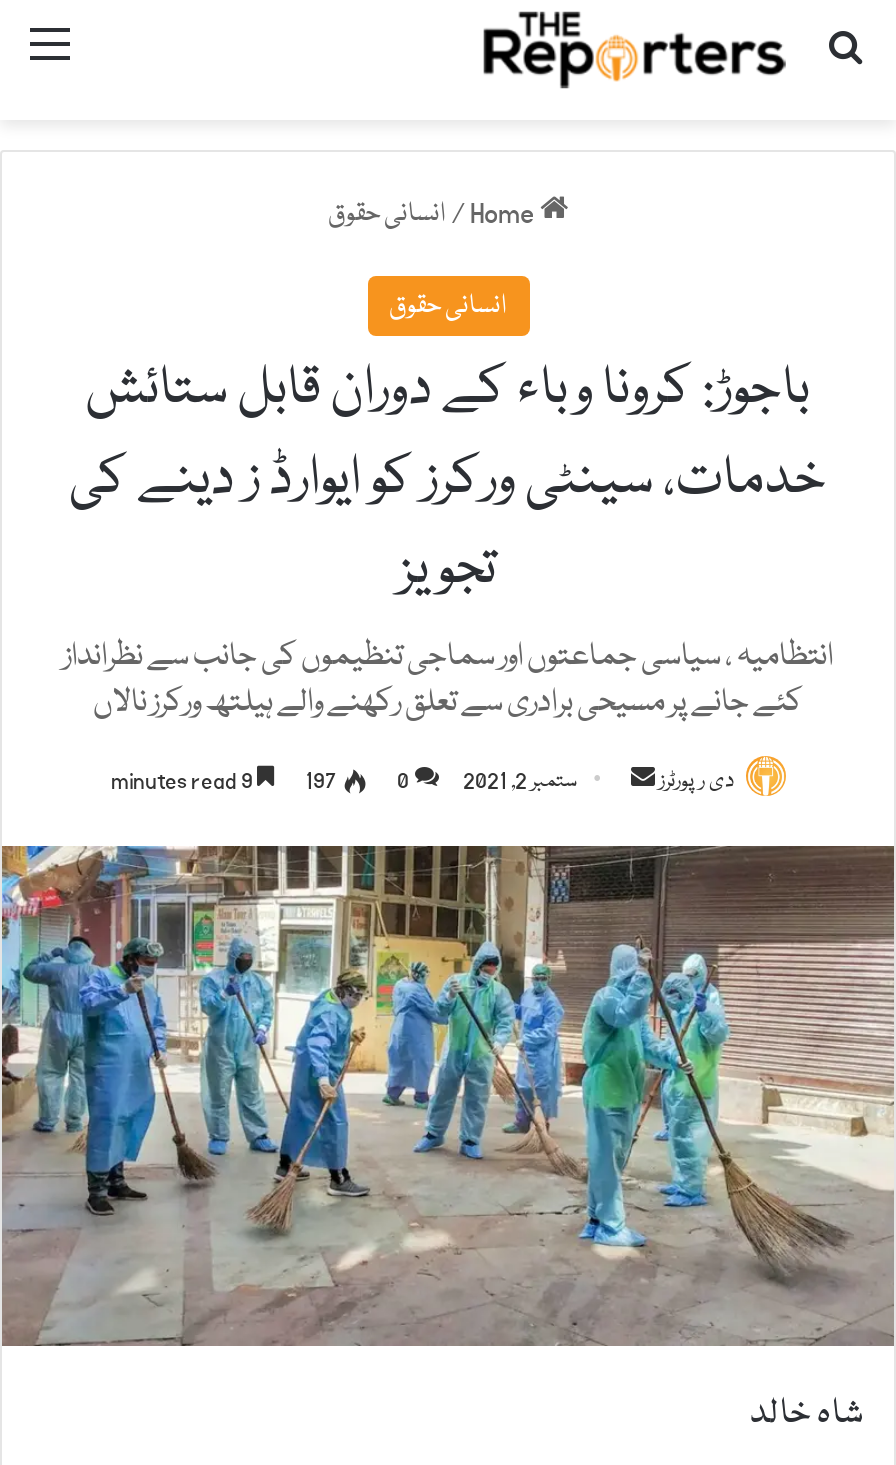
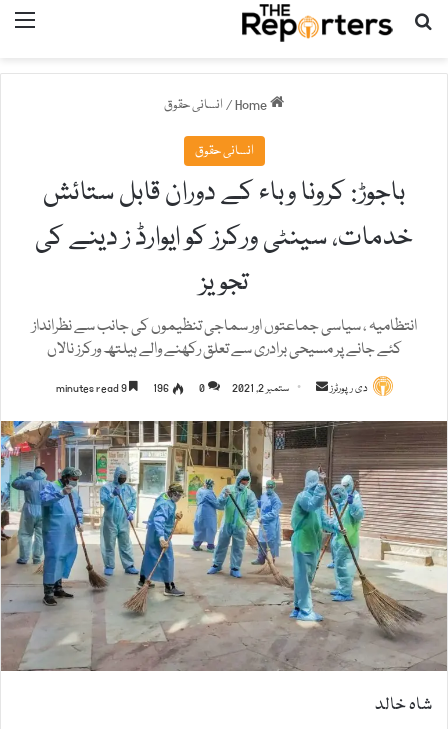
[305,765,409,797] 197 0 -> [152,380,204,396] 196 0

